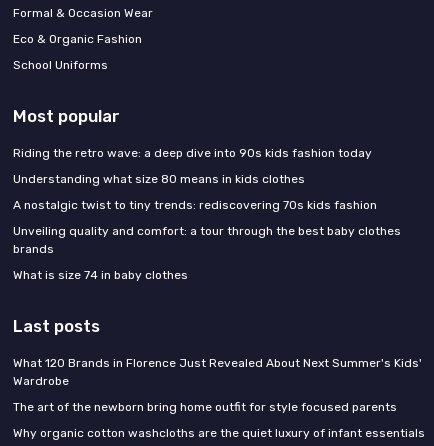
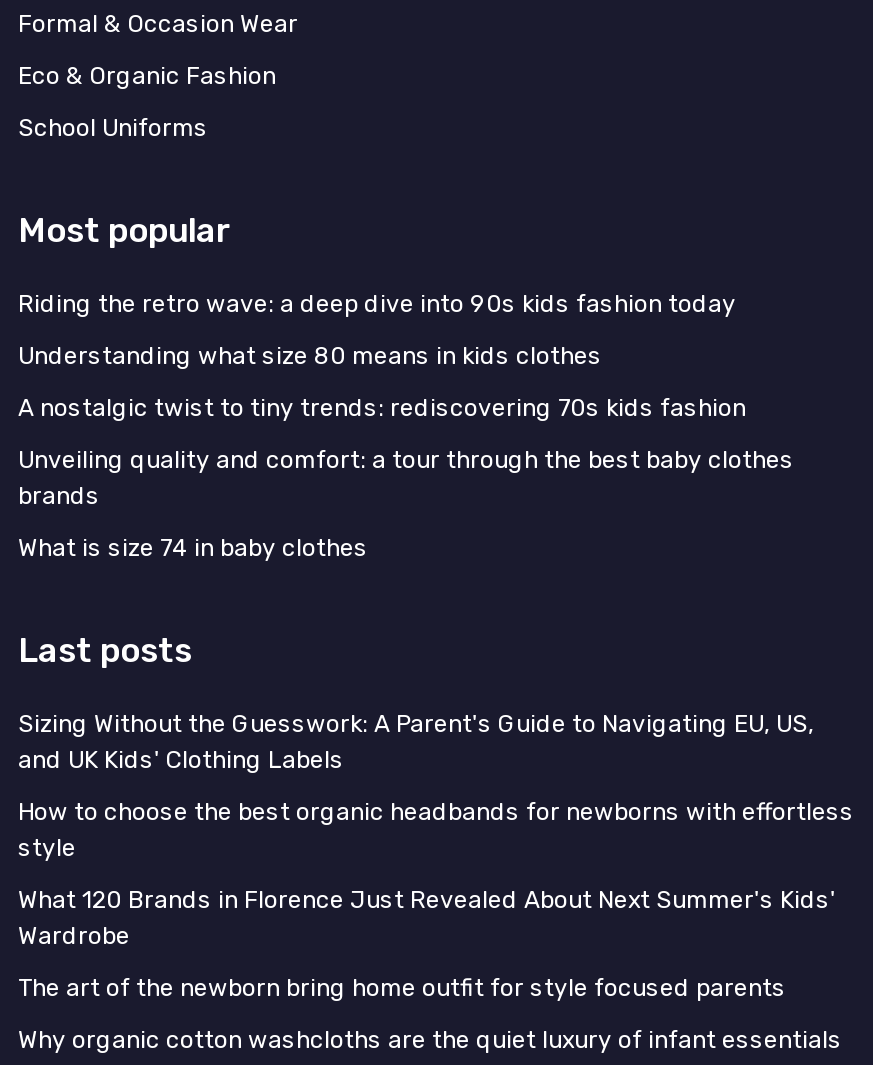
none -> [18,710,854,862] Sizing Without the Guesswork: A Parent's Guide to Navigating EU, US, | and UK Kids' Clothing Labels | How to choose the best organic headbands for newborns with effortless | style

